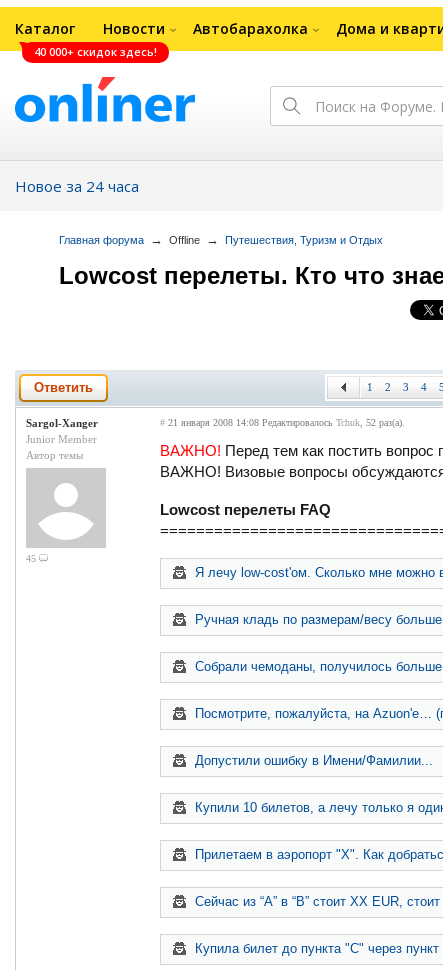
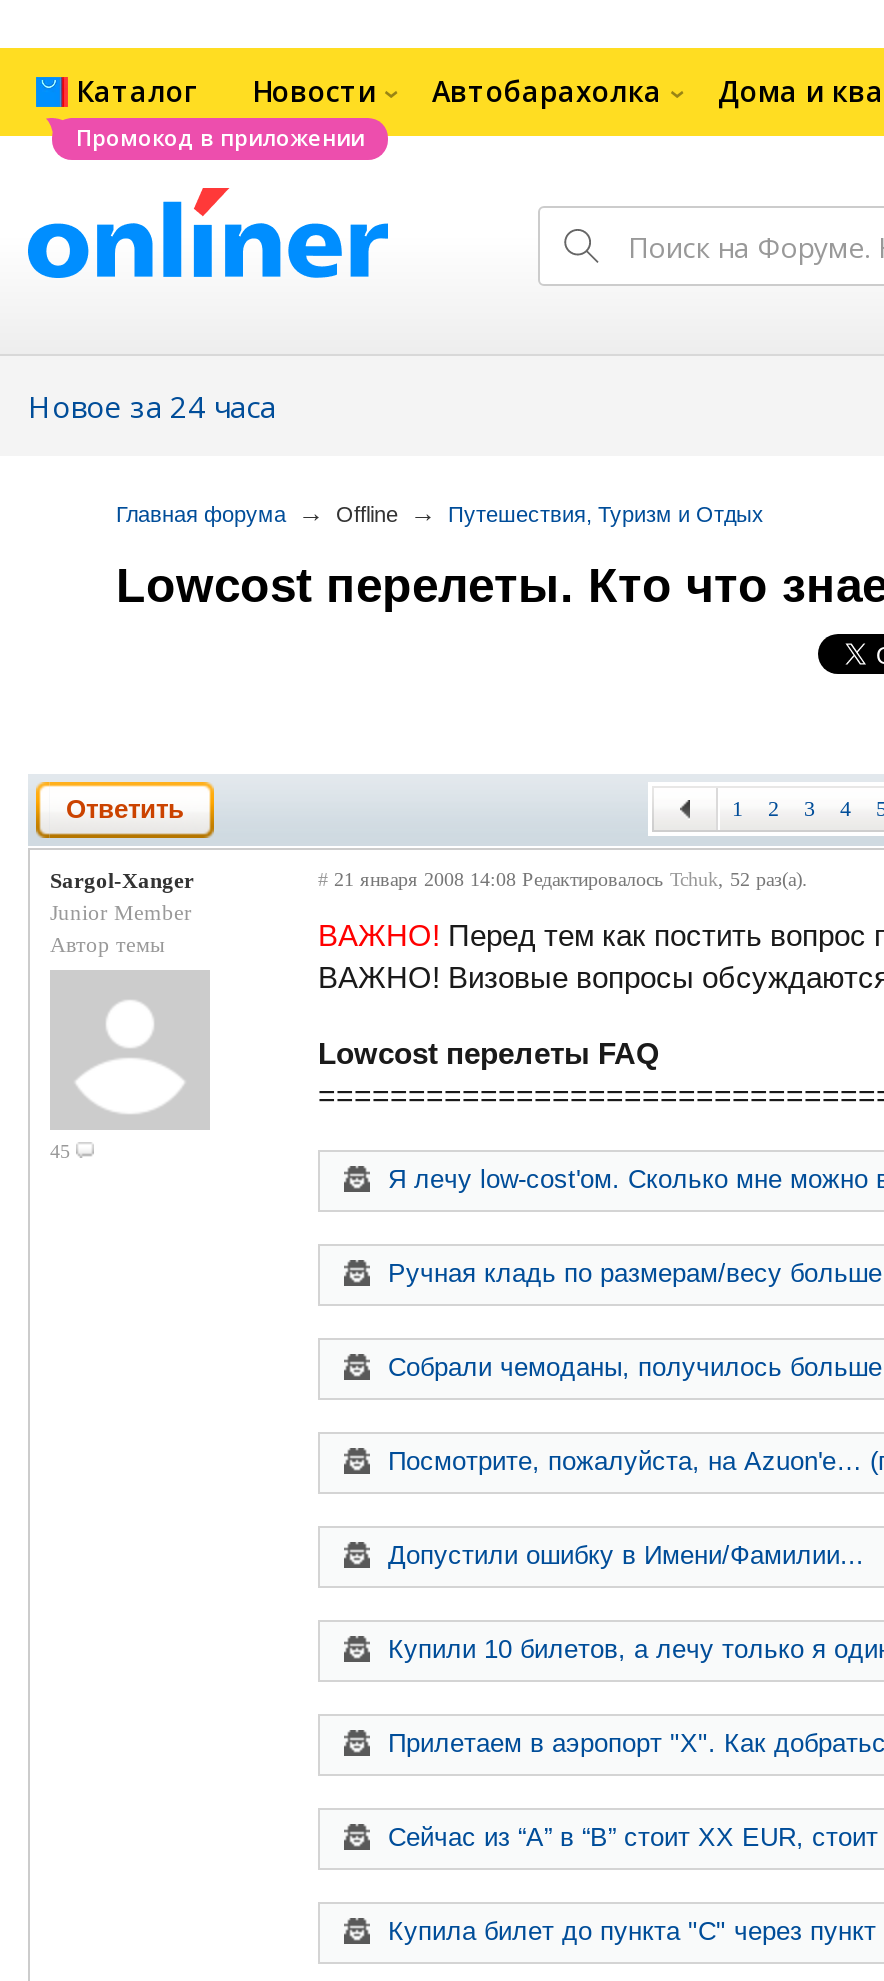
[34,44,157,59] 40 000+ скидок здесь! -> [76,122,364,152] Промокод в приложении

